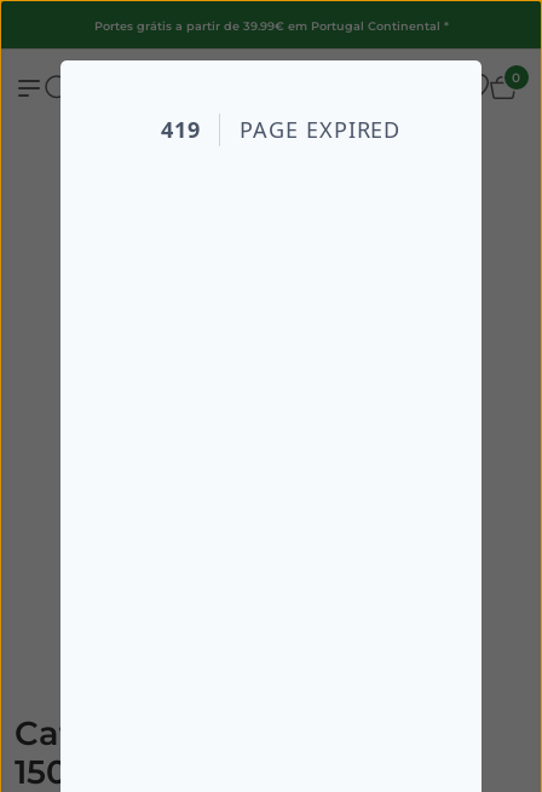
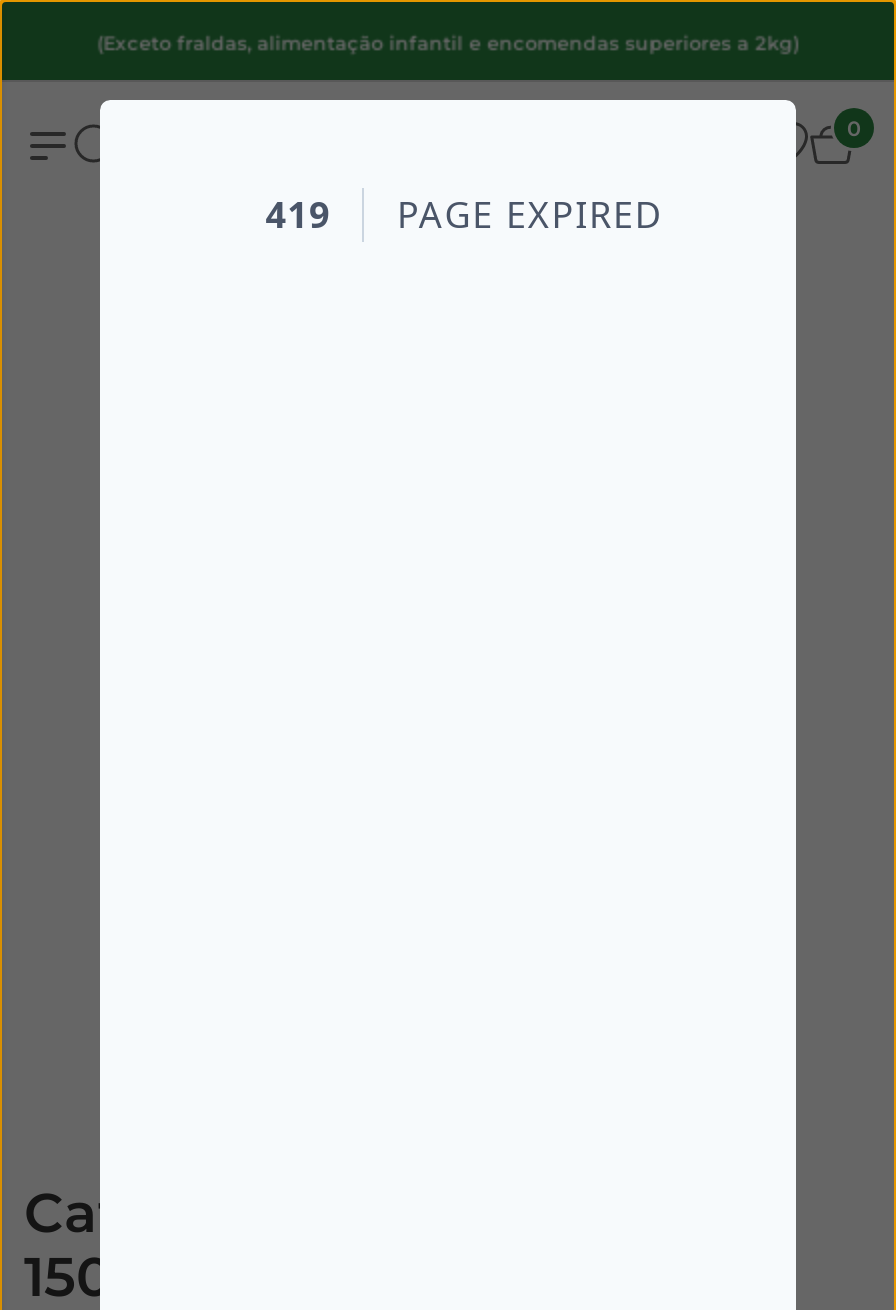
[94,19,448,32] Portes grátis a partir de 39.99€ em Portugal Continental * -> [97,32,799,54] (Exceto fraldas, alimentação infantil e encomendas superiores a 2kg)

